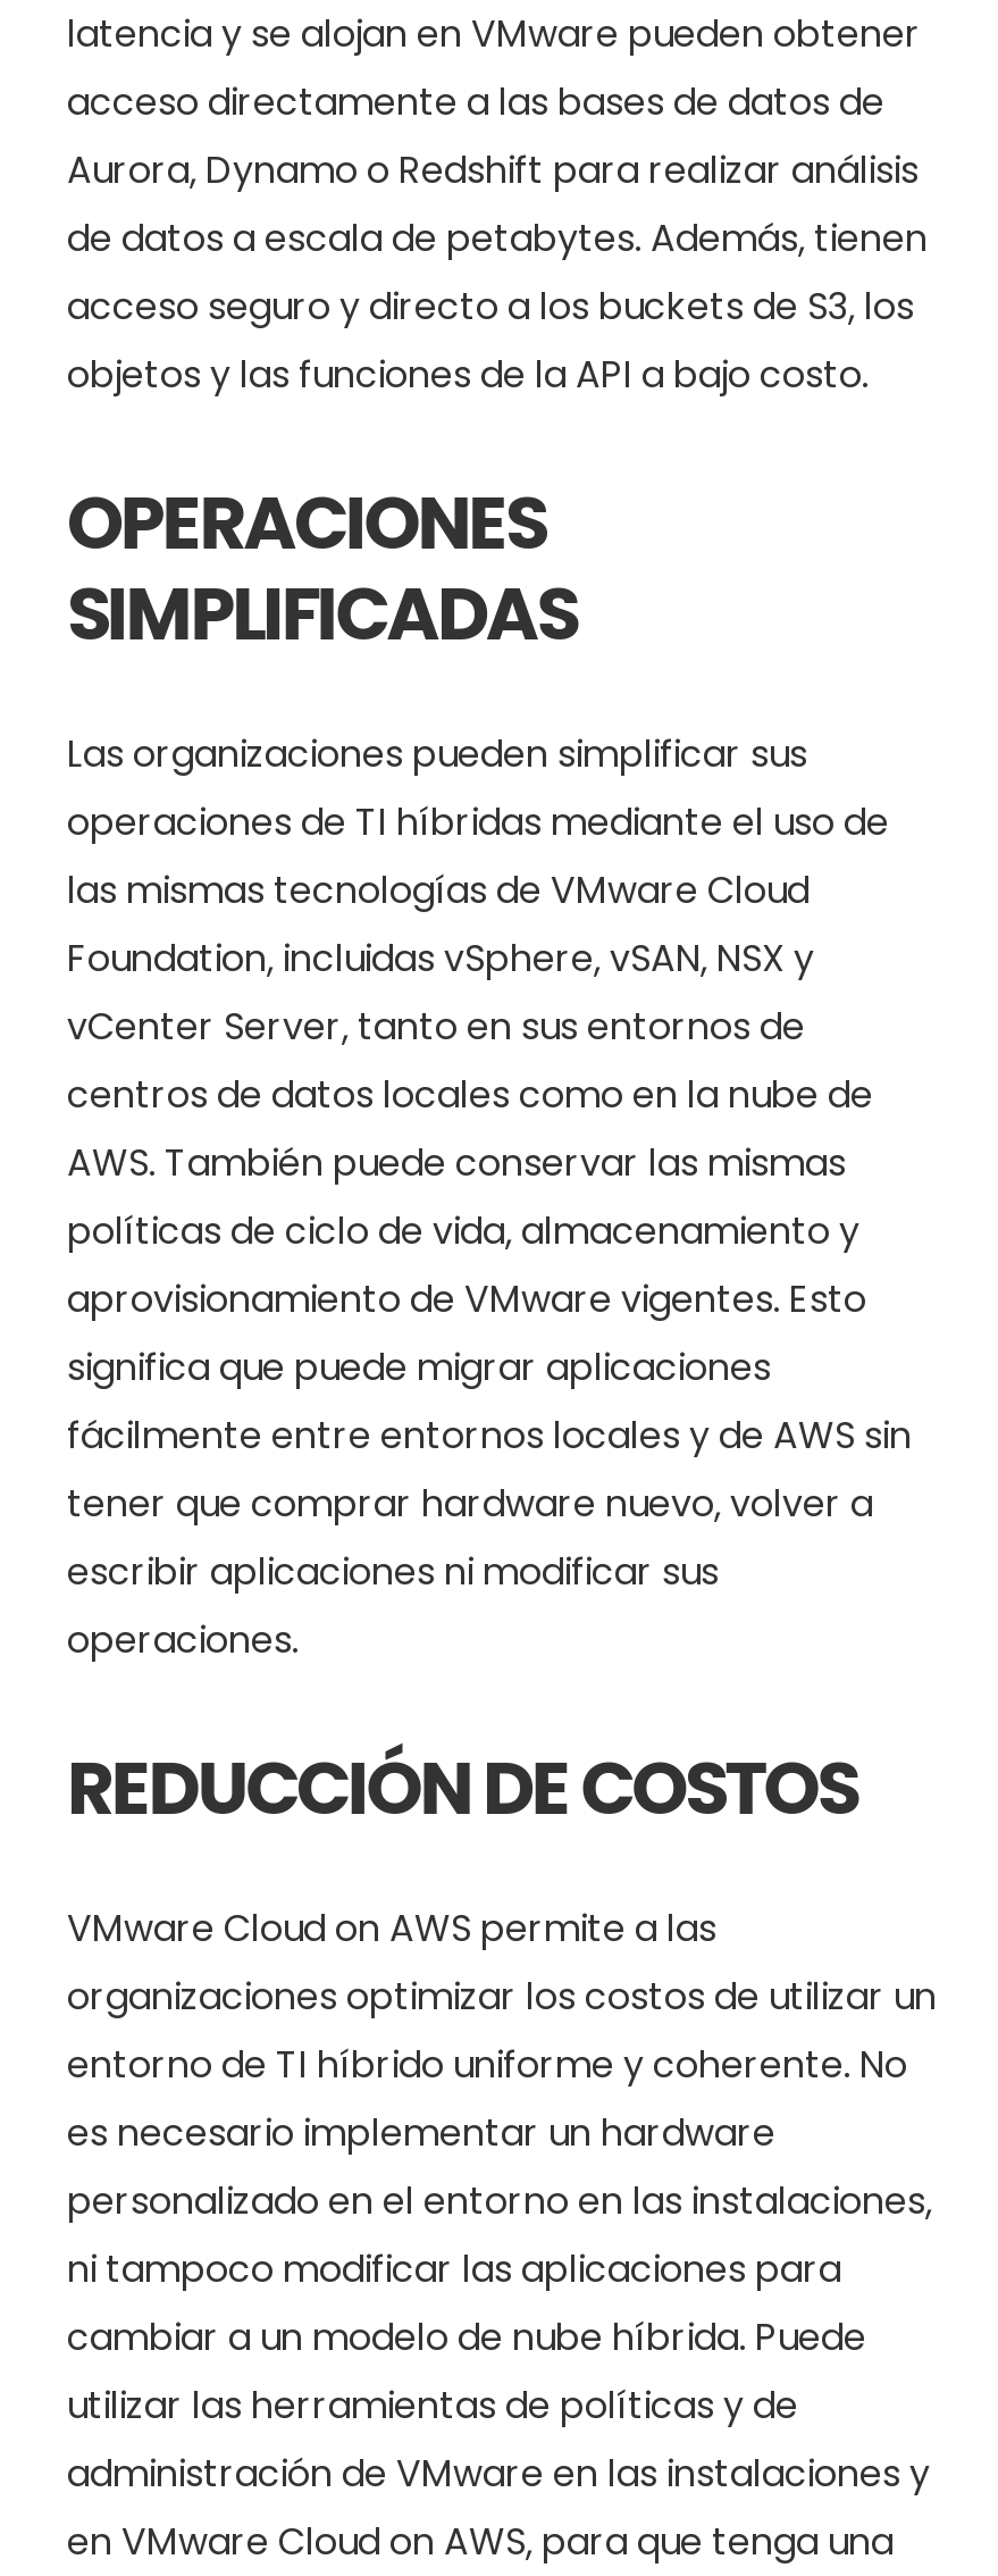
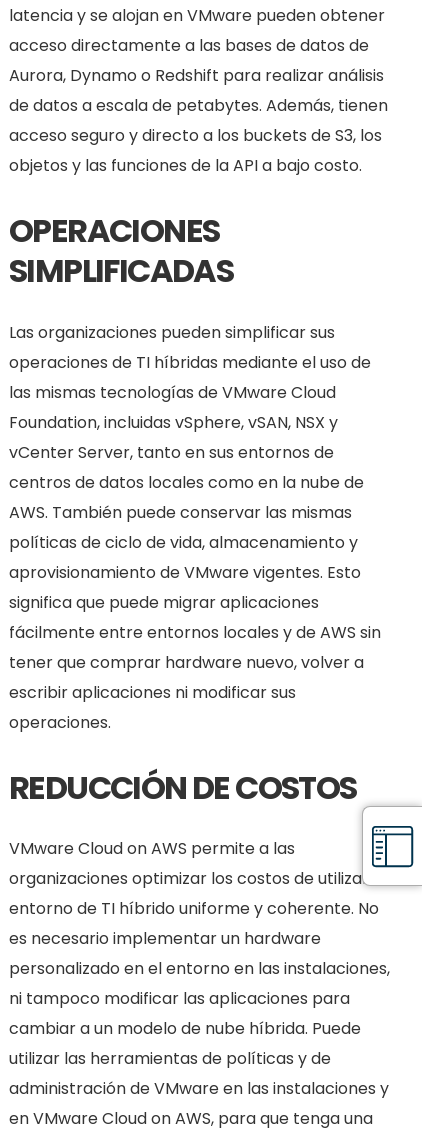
none -> [360,804,419,869] [image]

